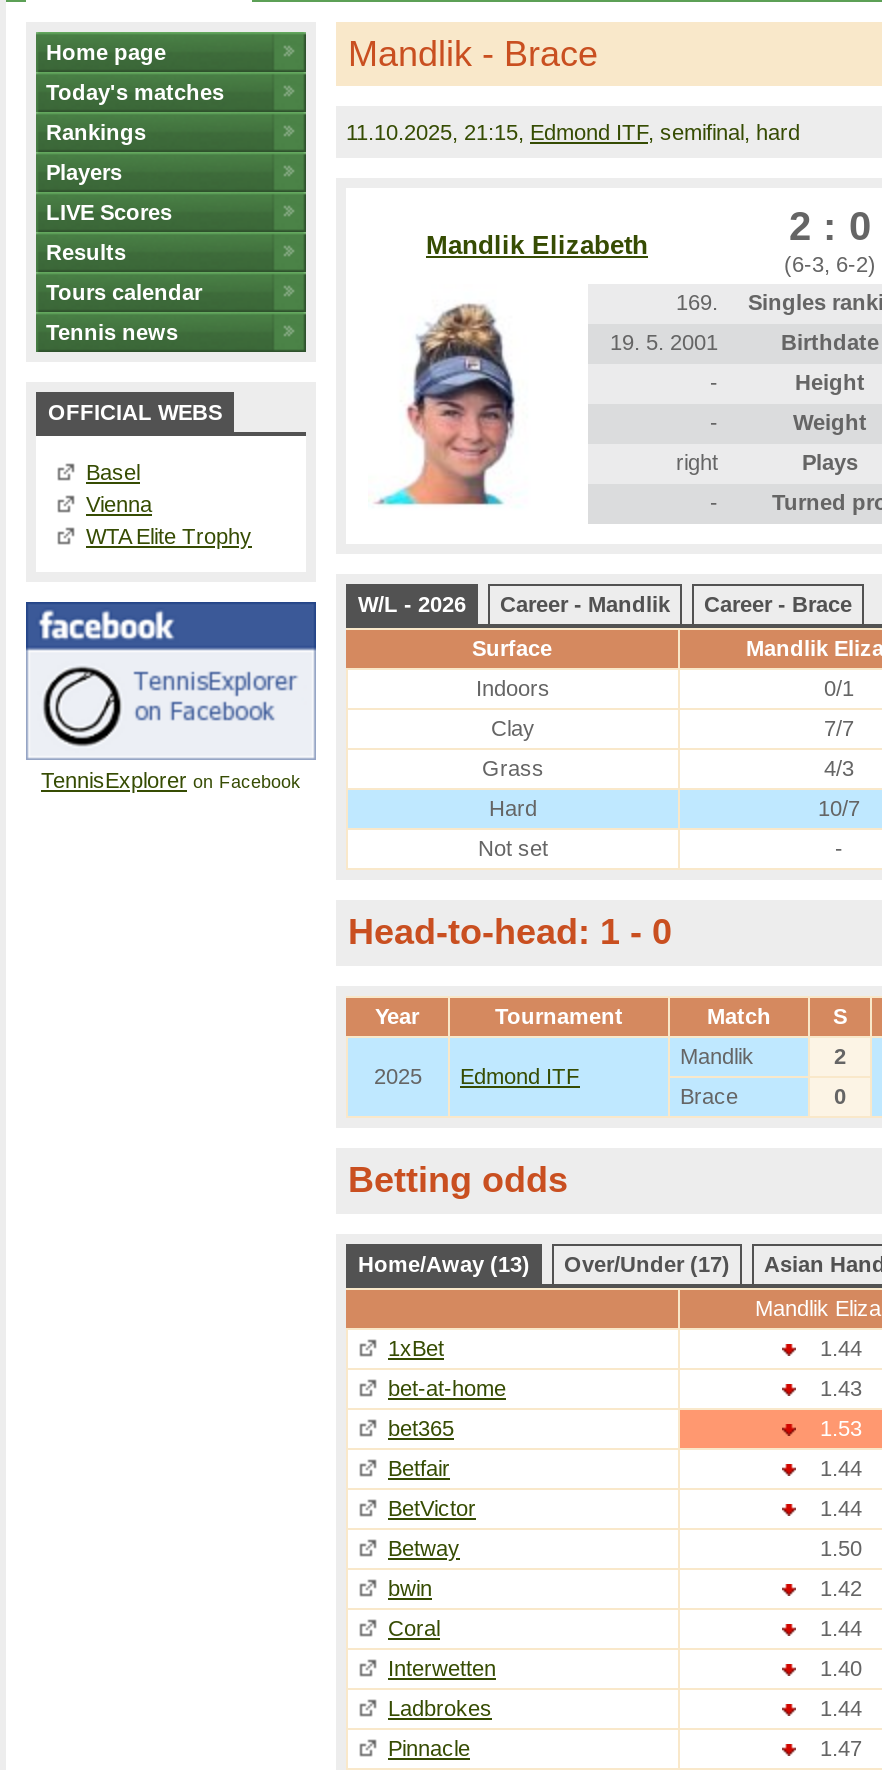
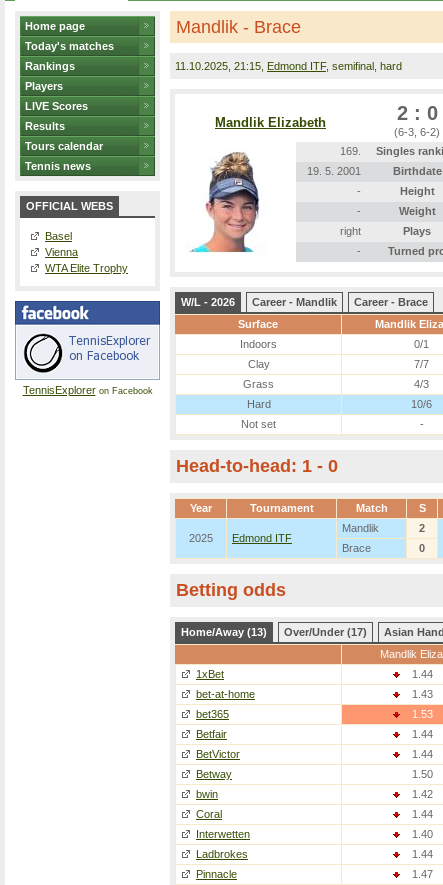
[818,796,860,820] 10/7 -> [411,398,432,410] 10/6

